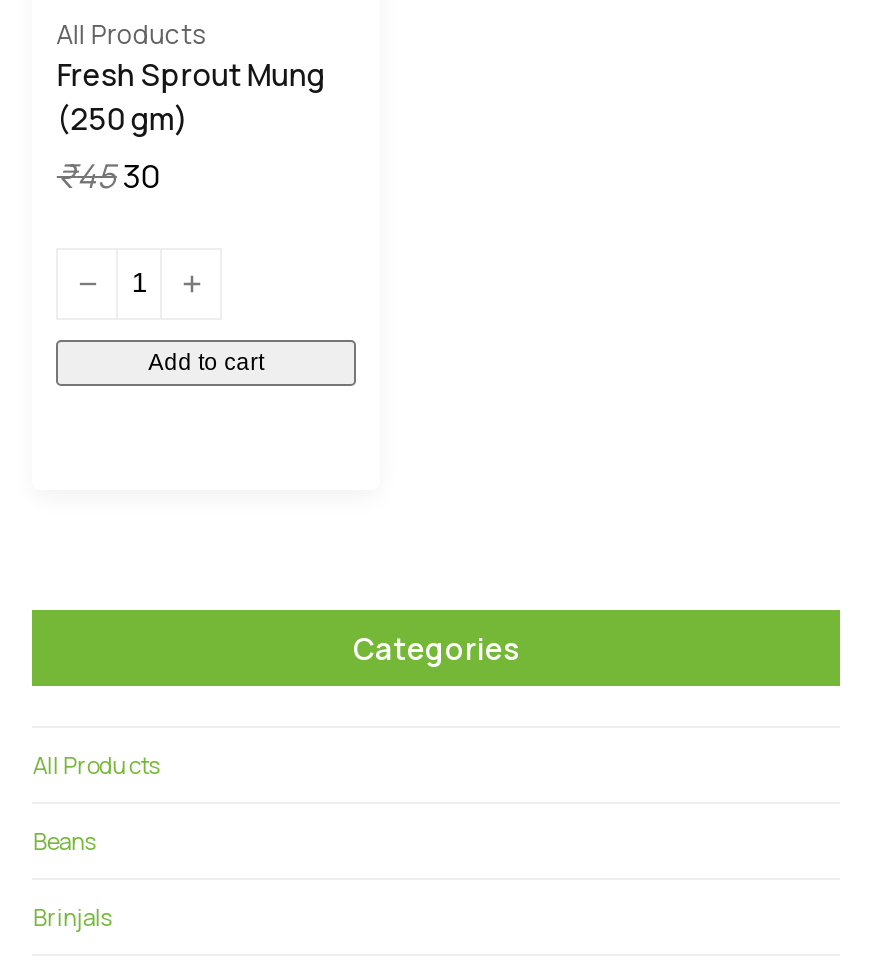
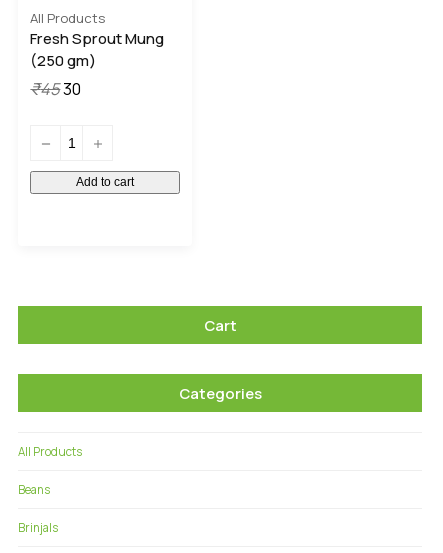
none -> [203,315,236,335] Cart

